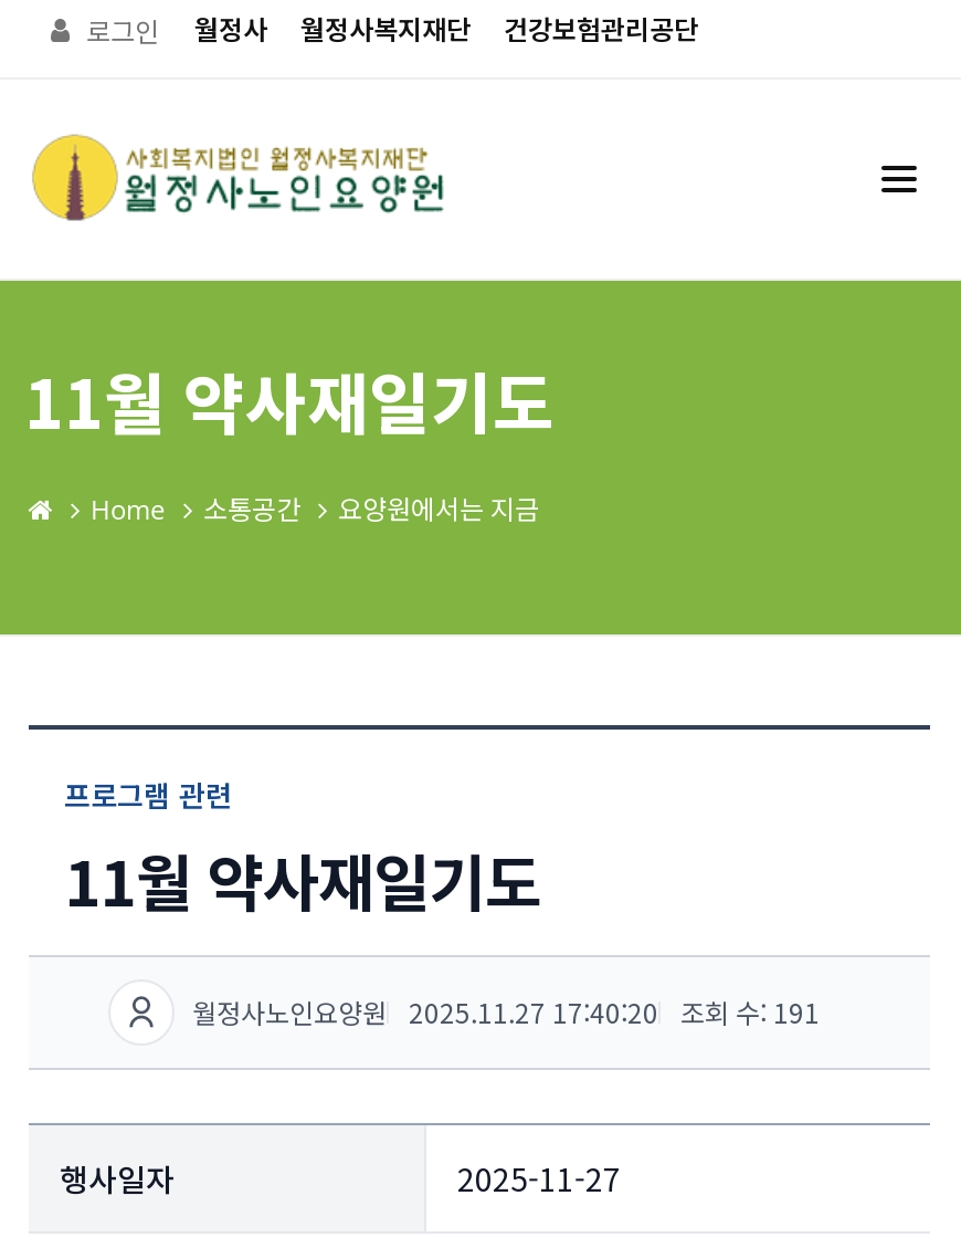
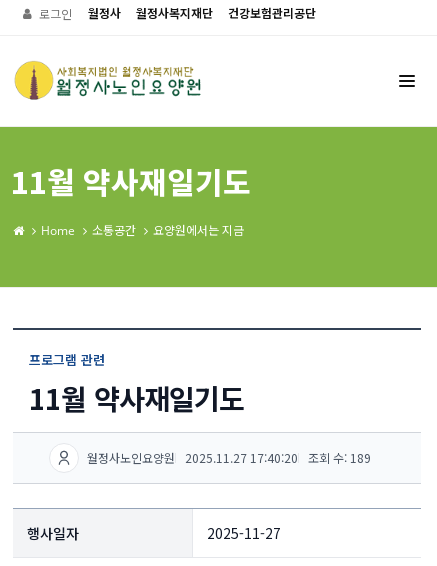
[192,993,820,1030] 월정사노인요양원 2025.11.27 17:40:20 조회 수: 191 -> [87,449,371,466] 월정사노인요양원 2025.11.27 17:40:20 조회 수: 189

